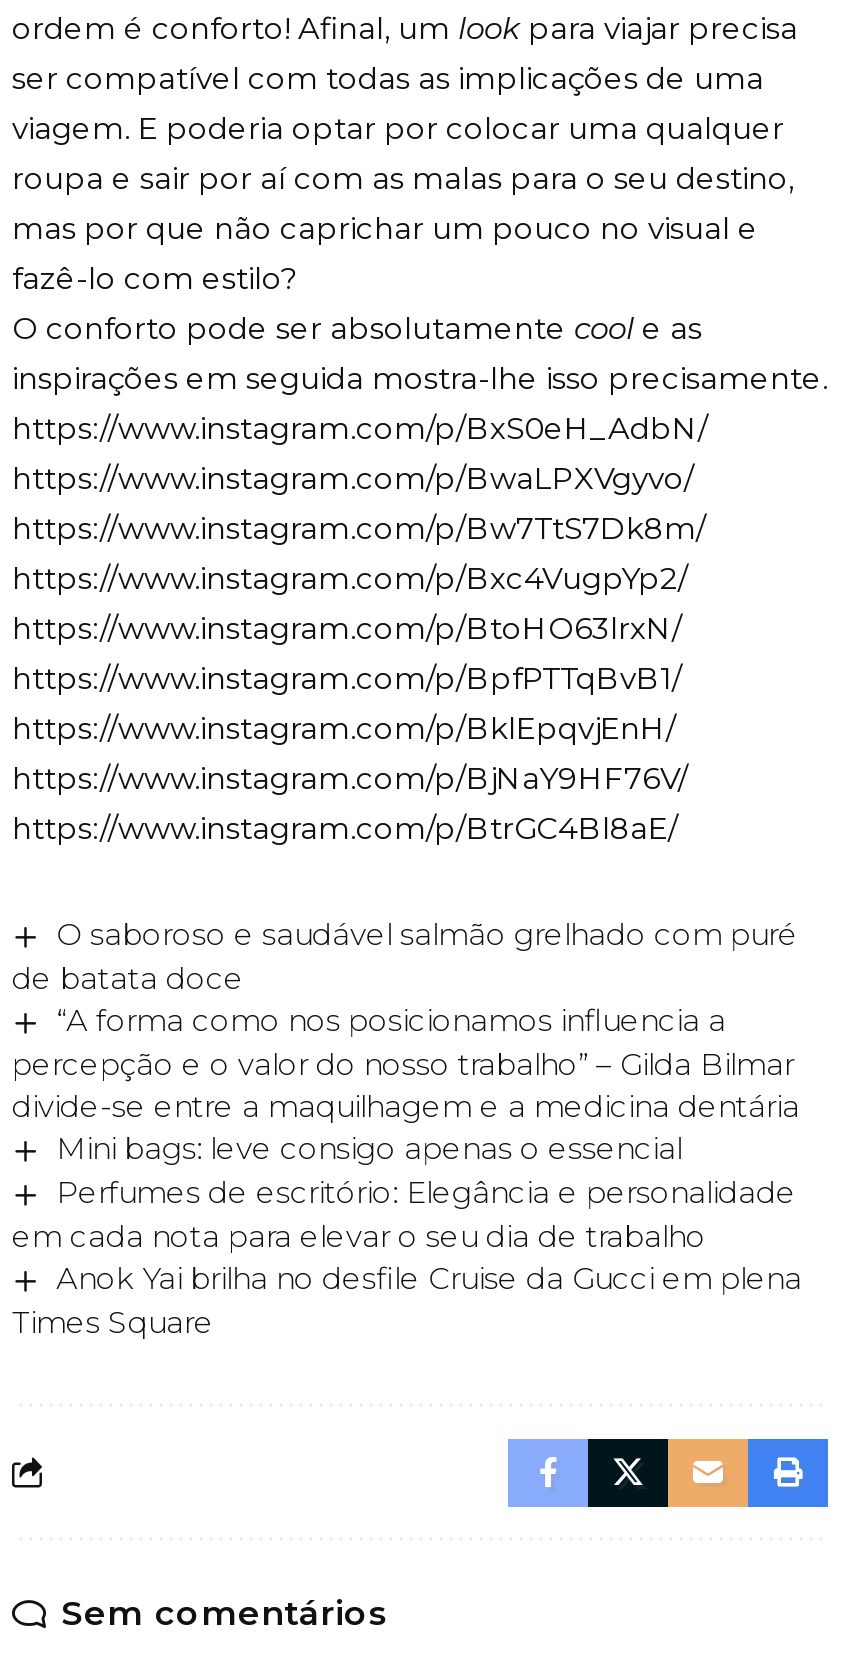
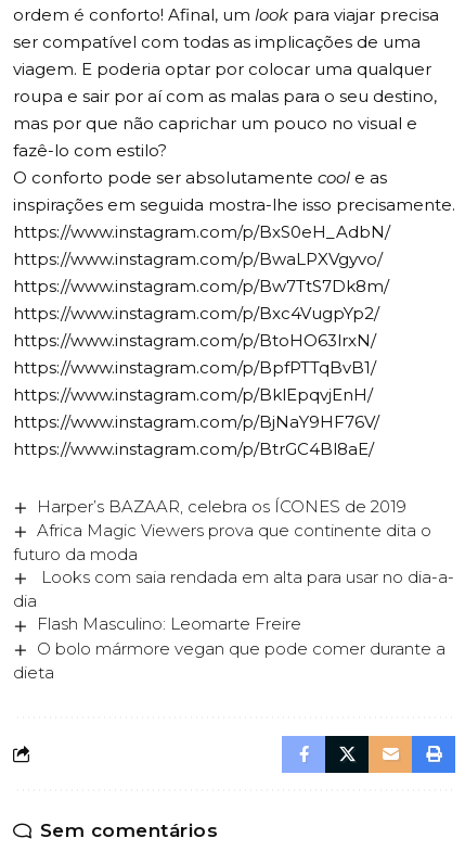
[12,914,802,1341] O saboroso e saudável salmão grelhado com puré | de batata doce | “A forma como nos posicionamos influencia a | percepção e o valor do nosso trabalho” – Gilda Bilmar | divide-se entre a maquilhagem e a medicina dentária | Mini bags: leve consigo apenas o essencial | Perfumes de escritório: Elegância e personalidade | em cada nota para elevar o seu dia de trabalho | Anok Yai brilha no desfile Cruise da Gucci em plena | Times Square -> [13,496,454,682] Harper’s BAZAAR, celebra os ÍCONES de 2019 | Africa Magic Viewers prova que continente dita o | futuro da moda | Looks com saia rendada em alta para usar no dia-a- | dia | Flash Masculino: Leomarte Freire | O bolo mármore vegan que pode comer durante a | dieta

